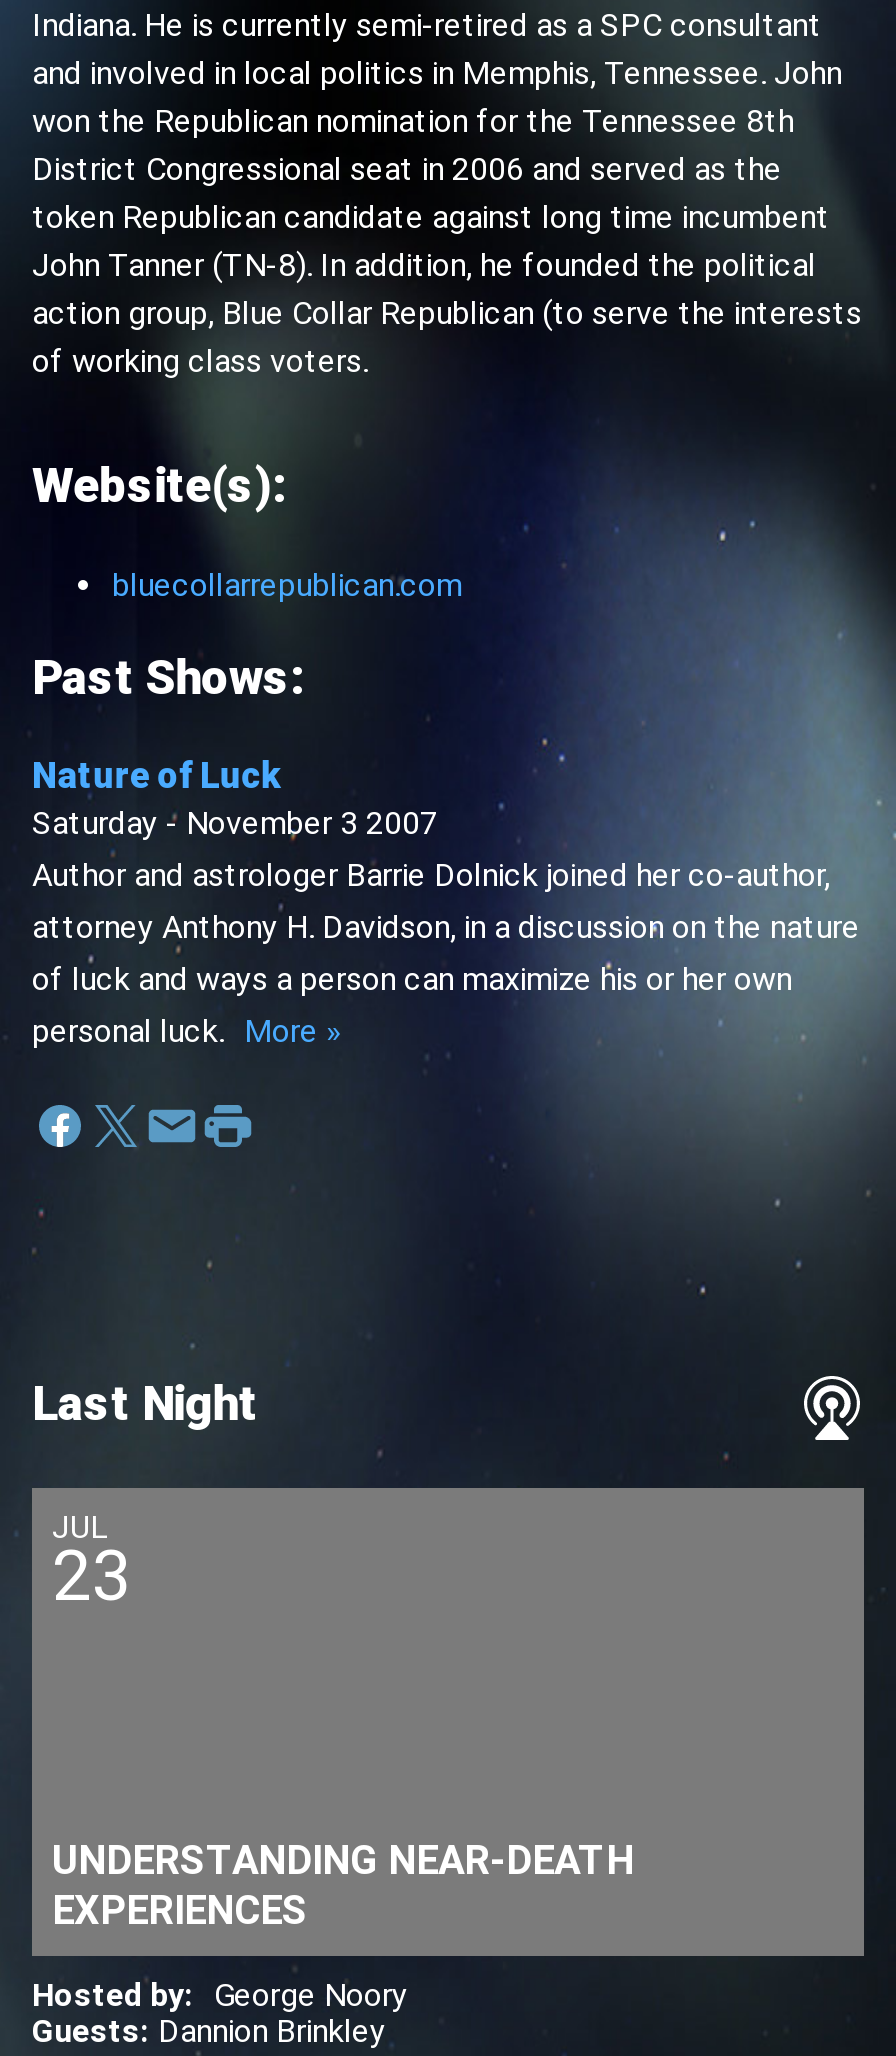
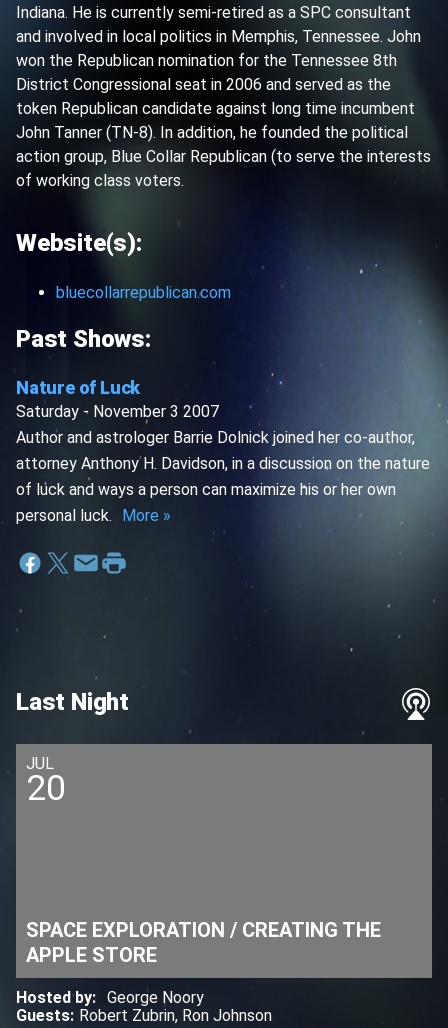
[52,1536,132,1618] 23 -> [26,768,66,809] 20
[52,1836,634,1934] UNDERSTANDING NEAR-DEATH | EXPERIENCES -> [26,918,381,967] SPACE EXPLORATION / CREATING THE | APPLE STORE
[32,2012,386,2050] Guests: Dannion Brinkley -> [16,1006,272,1025] Guests: Robert Zubrin, Ron Johnson

